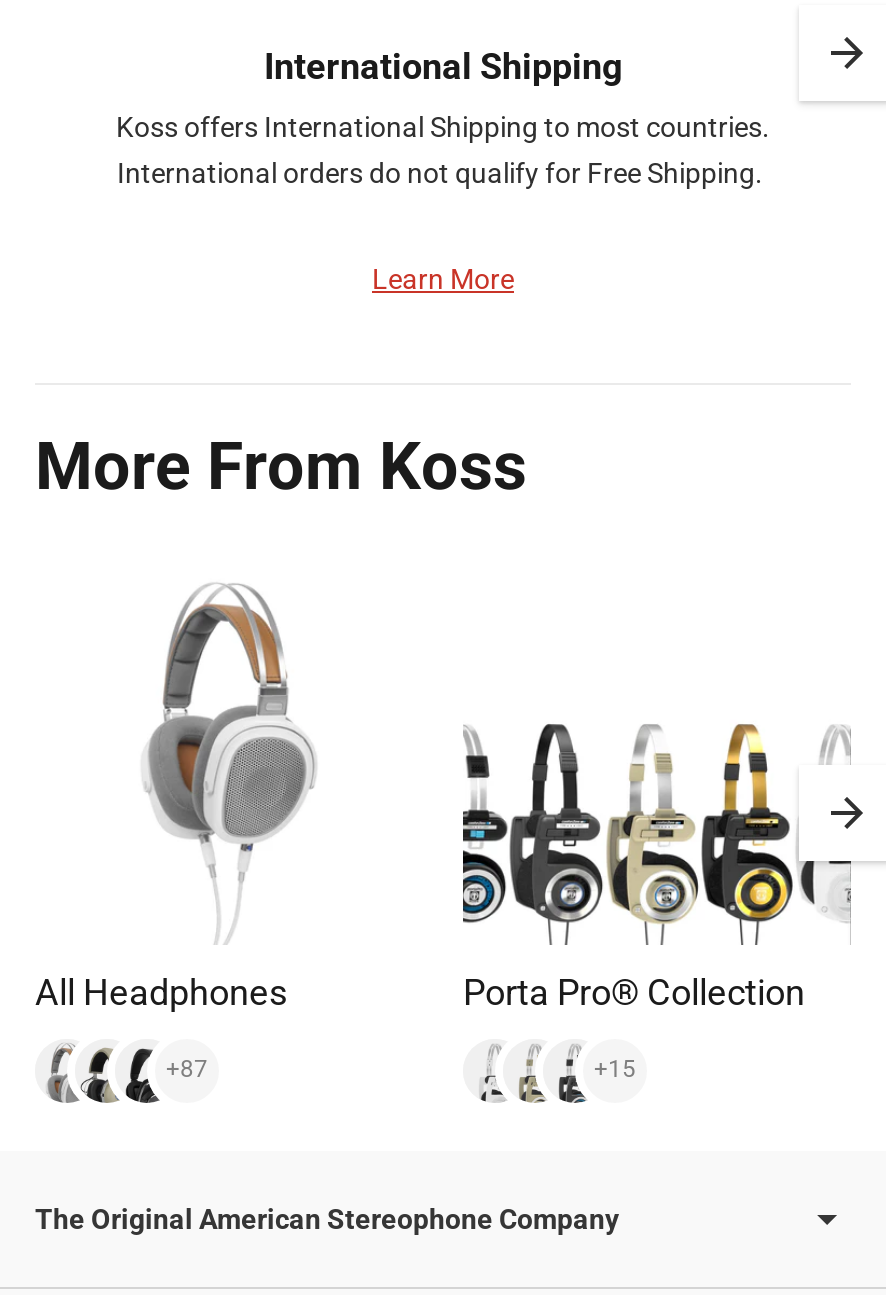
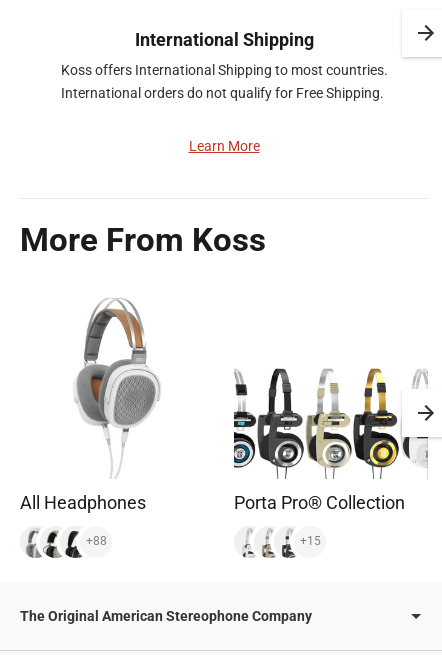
[166,1055,208,1083] +87 -> [85,534,106,548] +88

